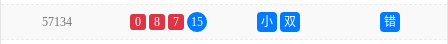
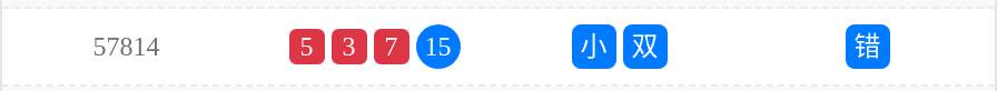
[42,15,160,29] 57134 | 0 | 8 -> [93,31,356,62] 57814 | 5 | 3

